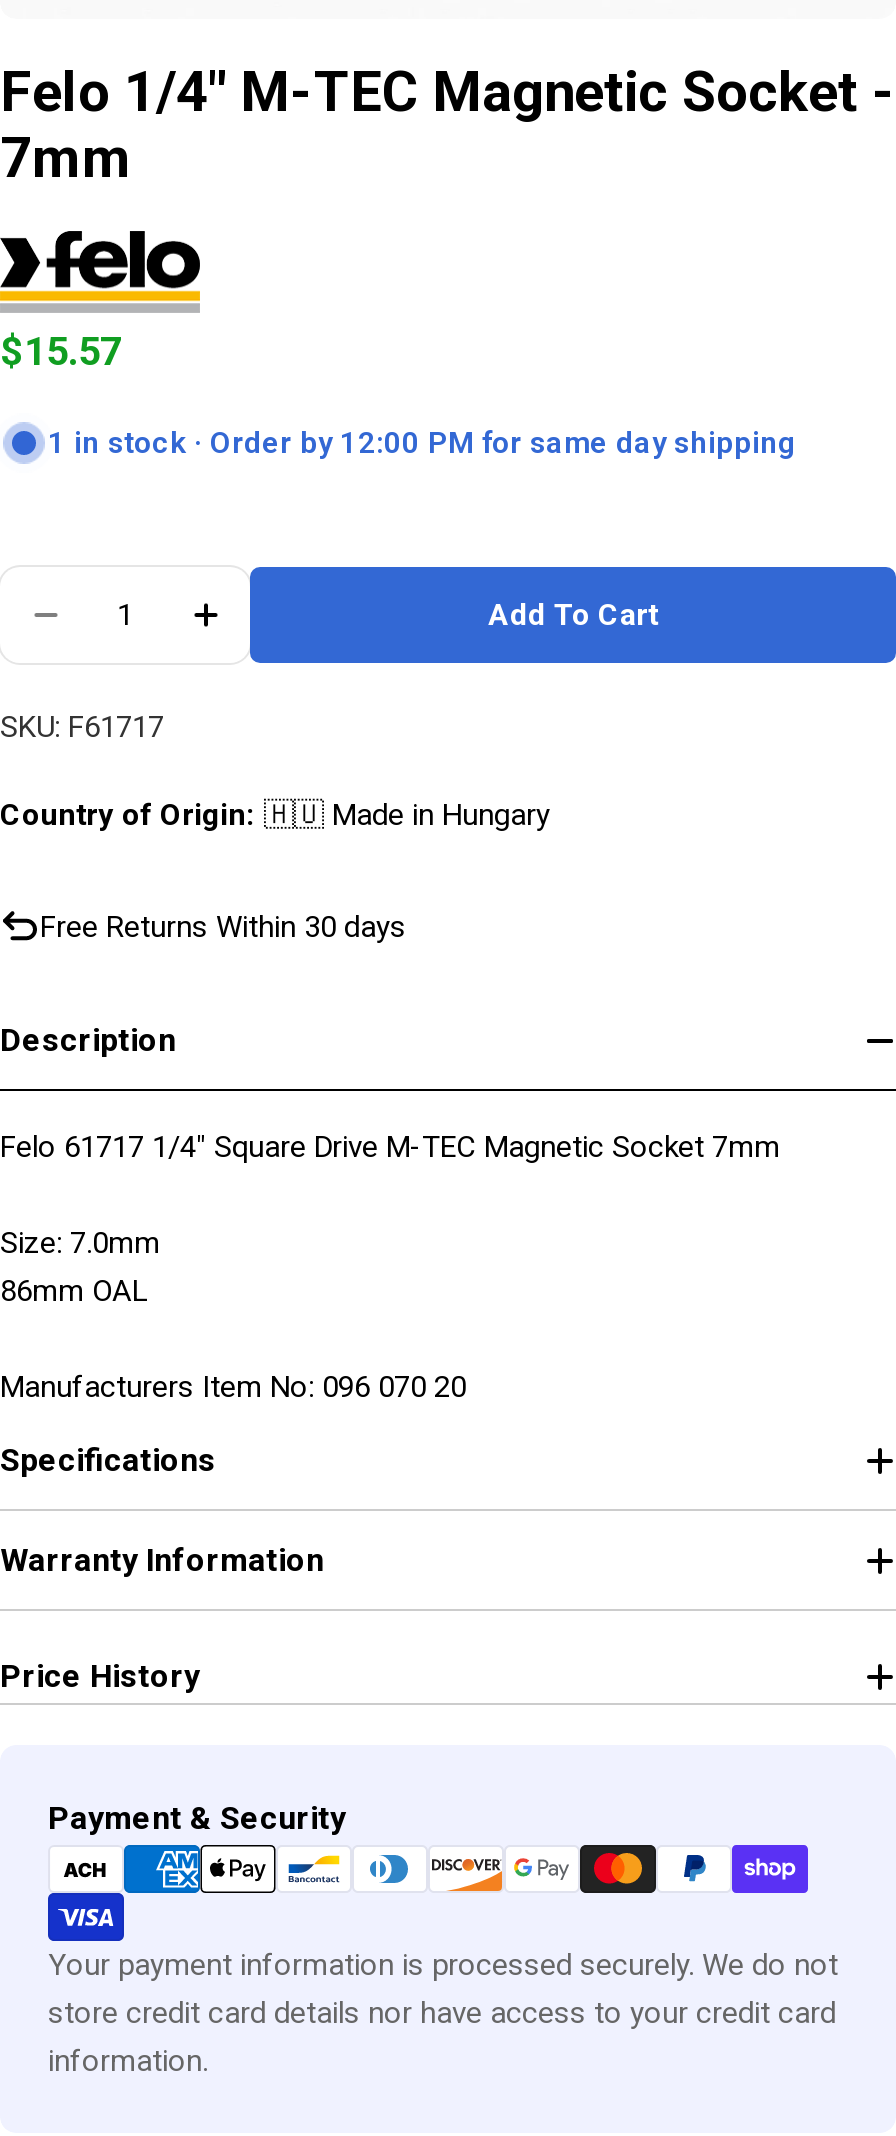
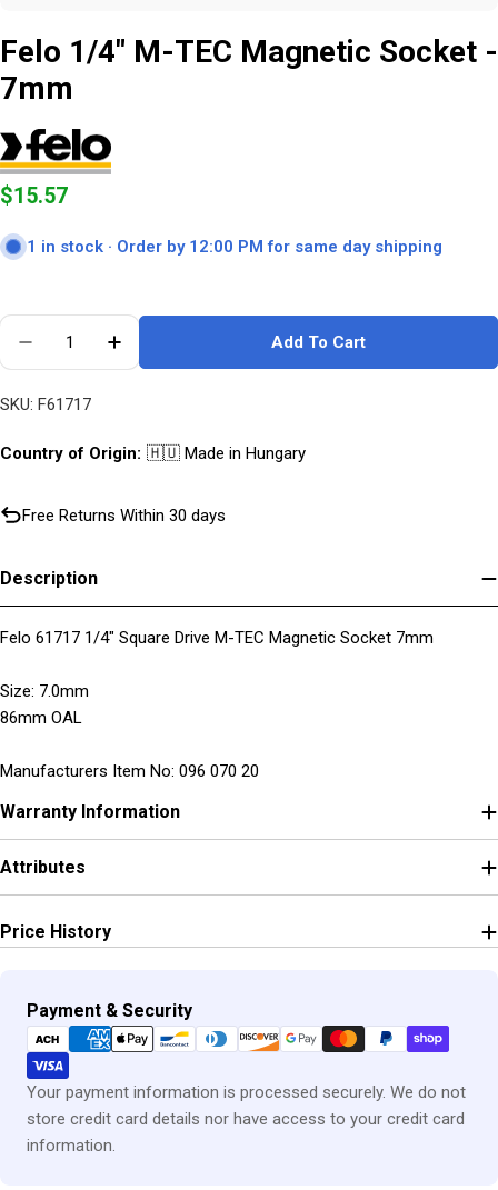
[0,1440,216,1478] Specifications -> none
moved [0,1540,324,1578] -> [0,801,180,822]: Warranty Information
none -> [0,856,86,877] Attributes

